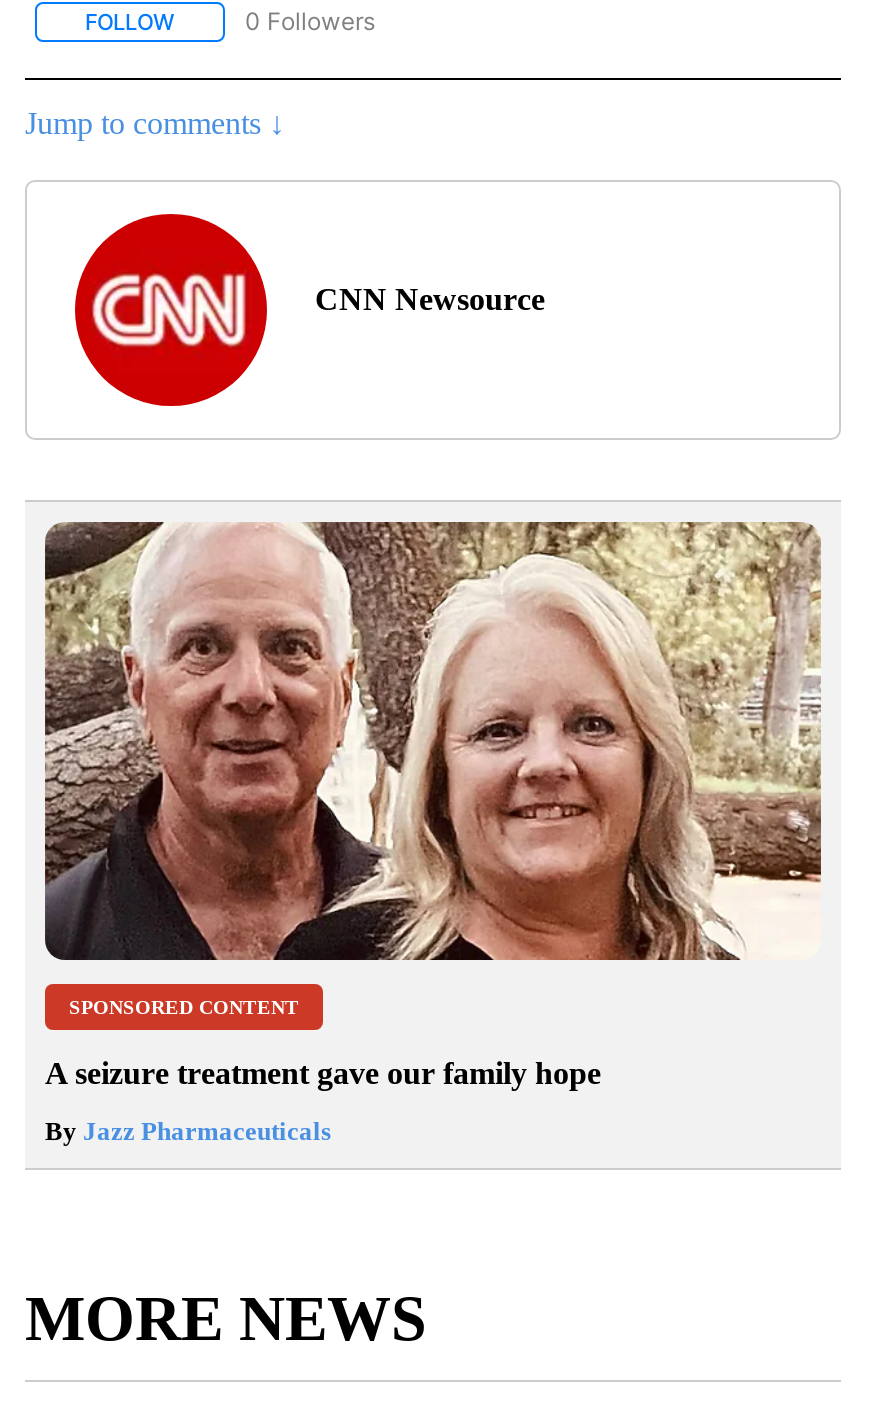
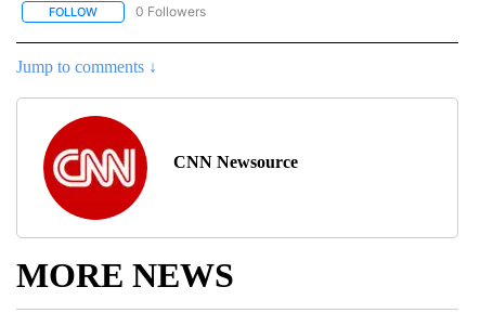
[43,520,823,1145] [image] | SPONSORED CONTENT | A seizure treatment gave our family hope | By Jazz Pharmaceuticals -> none

